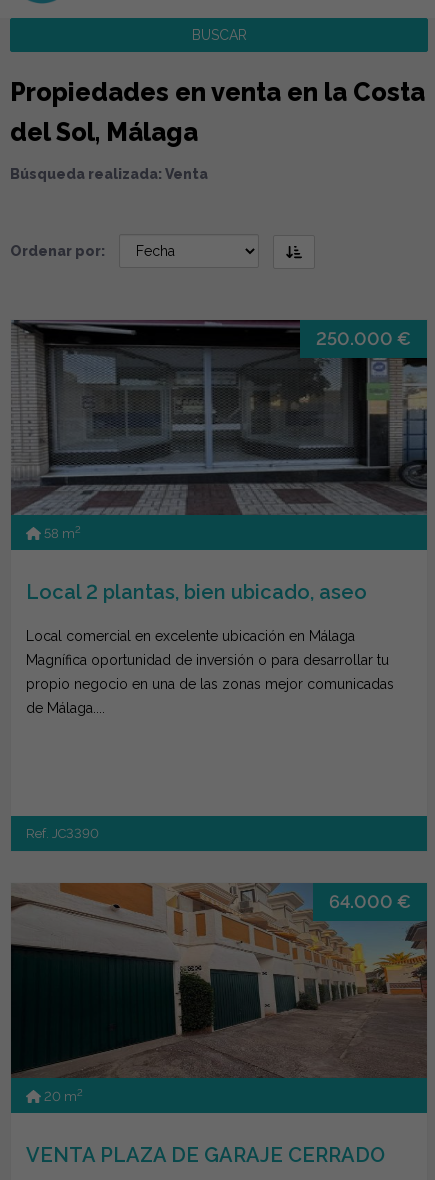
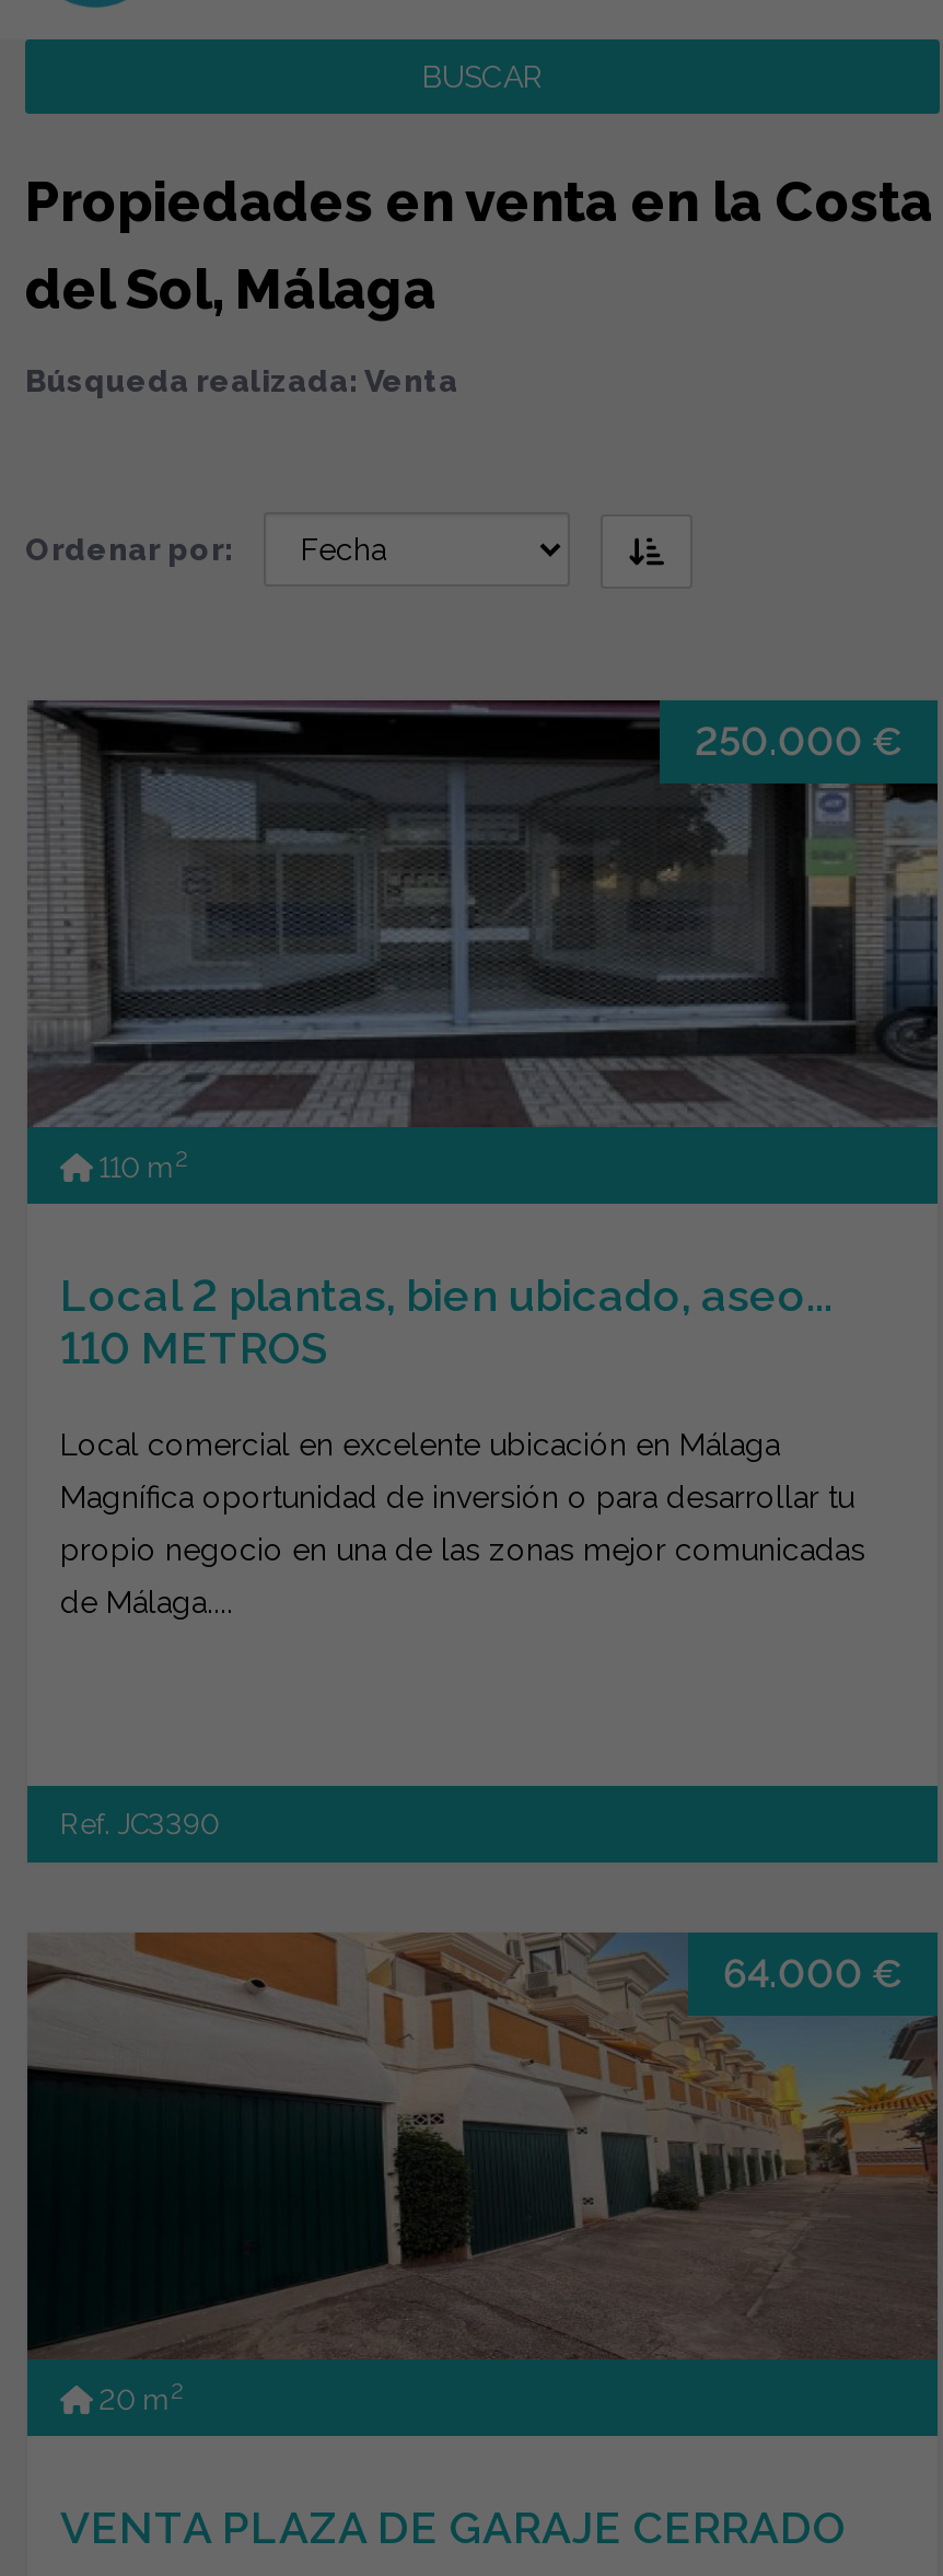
[41,524,81,541] 58 m2 -> [92,1148,188,1185] 110 m2
[26,580,367,604] Local 2 plantas, bien ubicado, aseo -> [60,1270,833,1375] Local 2 plantas, bien ubicado, aseo... | 110 METROS
moved [26,628,394,716] -> [60,1428,865,1620]: Local comercial en excelente ubicación en Málaga | Magnífica oportunidad de inversión o para desarrollar tu | propio negocio en una de las zonas mejor comunicadas | de Málaga....

